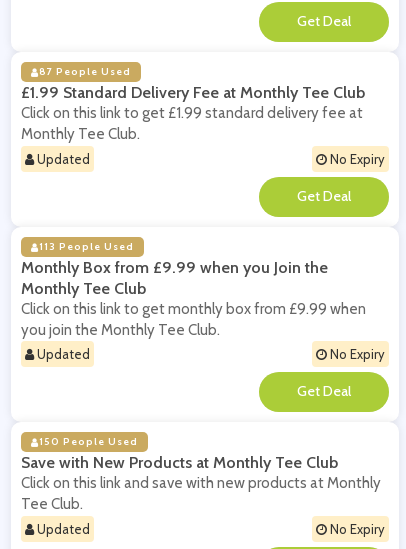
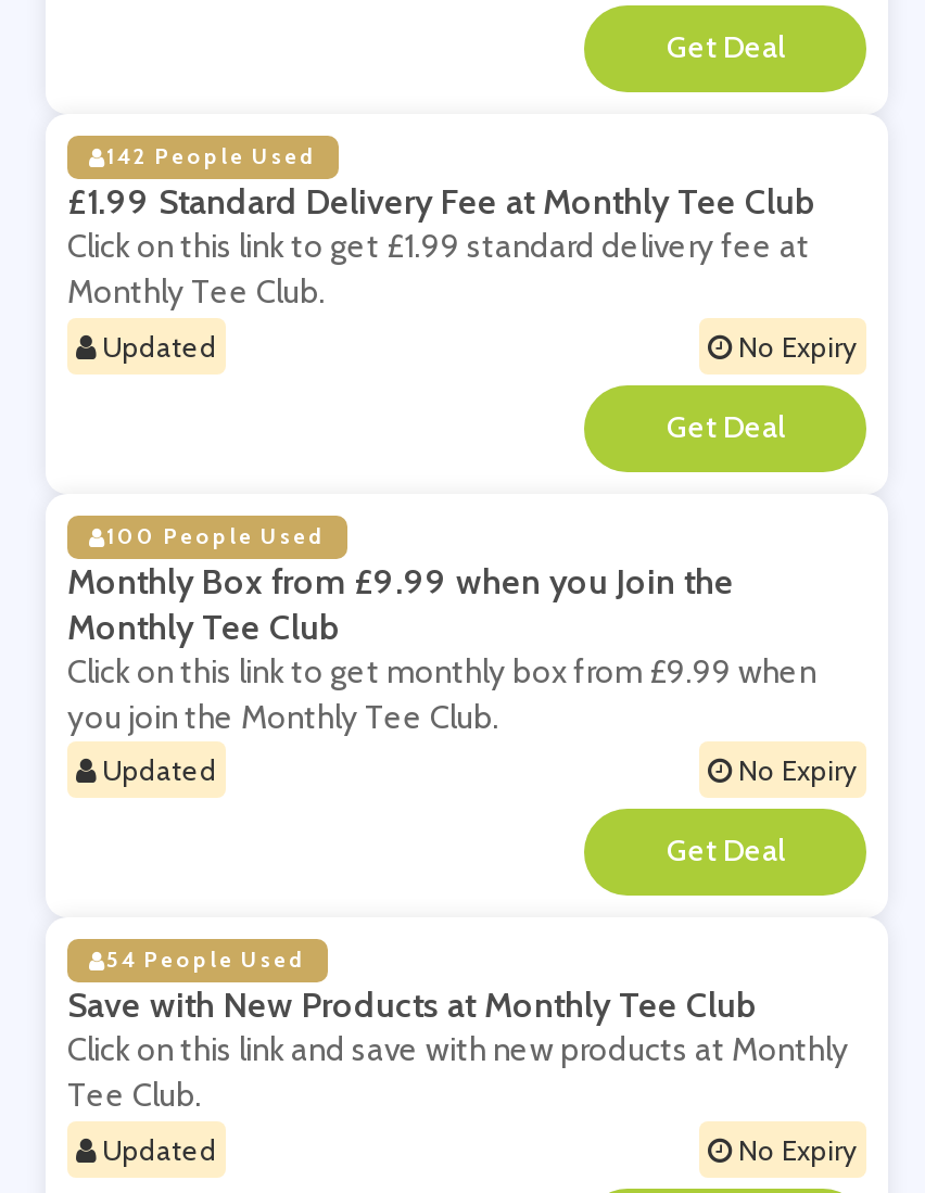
[39,65,131,78] 87 People Used -> [106,142,317,170] 142 People Used
[39,240,134,253] 113 People Used -> [106,522,326,550] 100 People Used
[39,435,138,448] 150 People Used -> [106,945,306,974] 54 People Used

